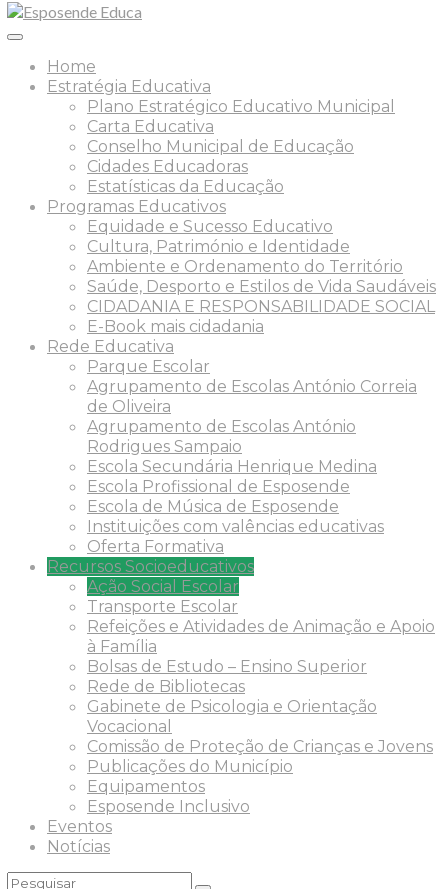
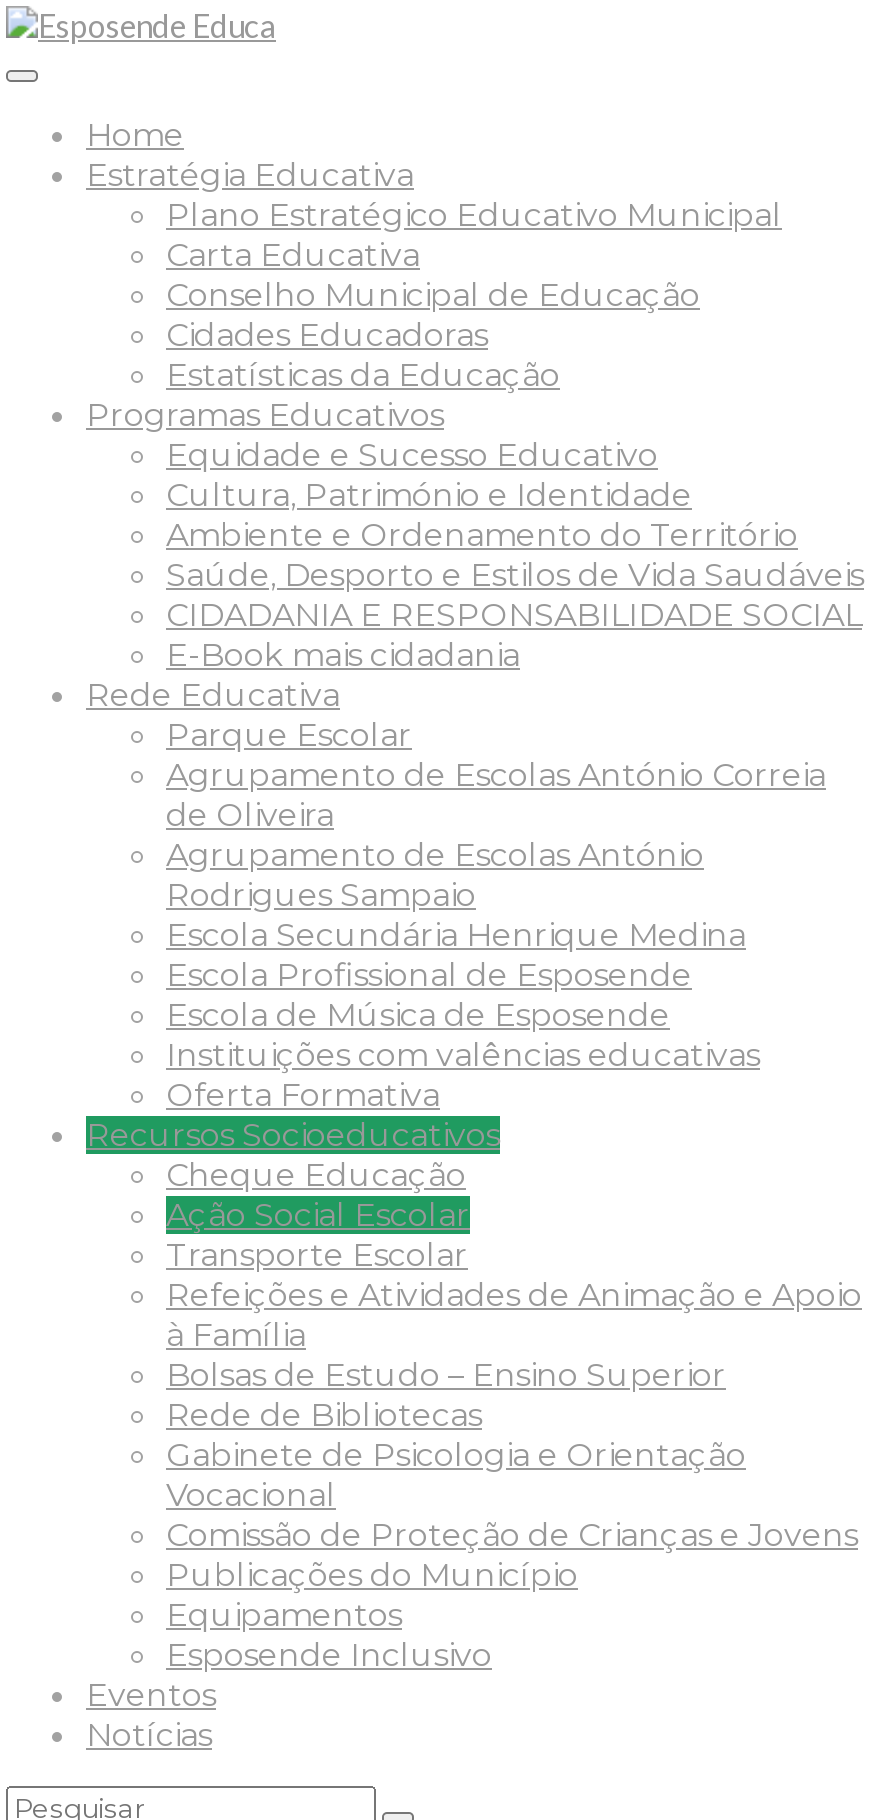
none -> [166,1156,466,1194] Cheque Educação

